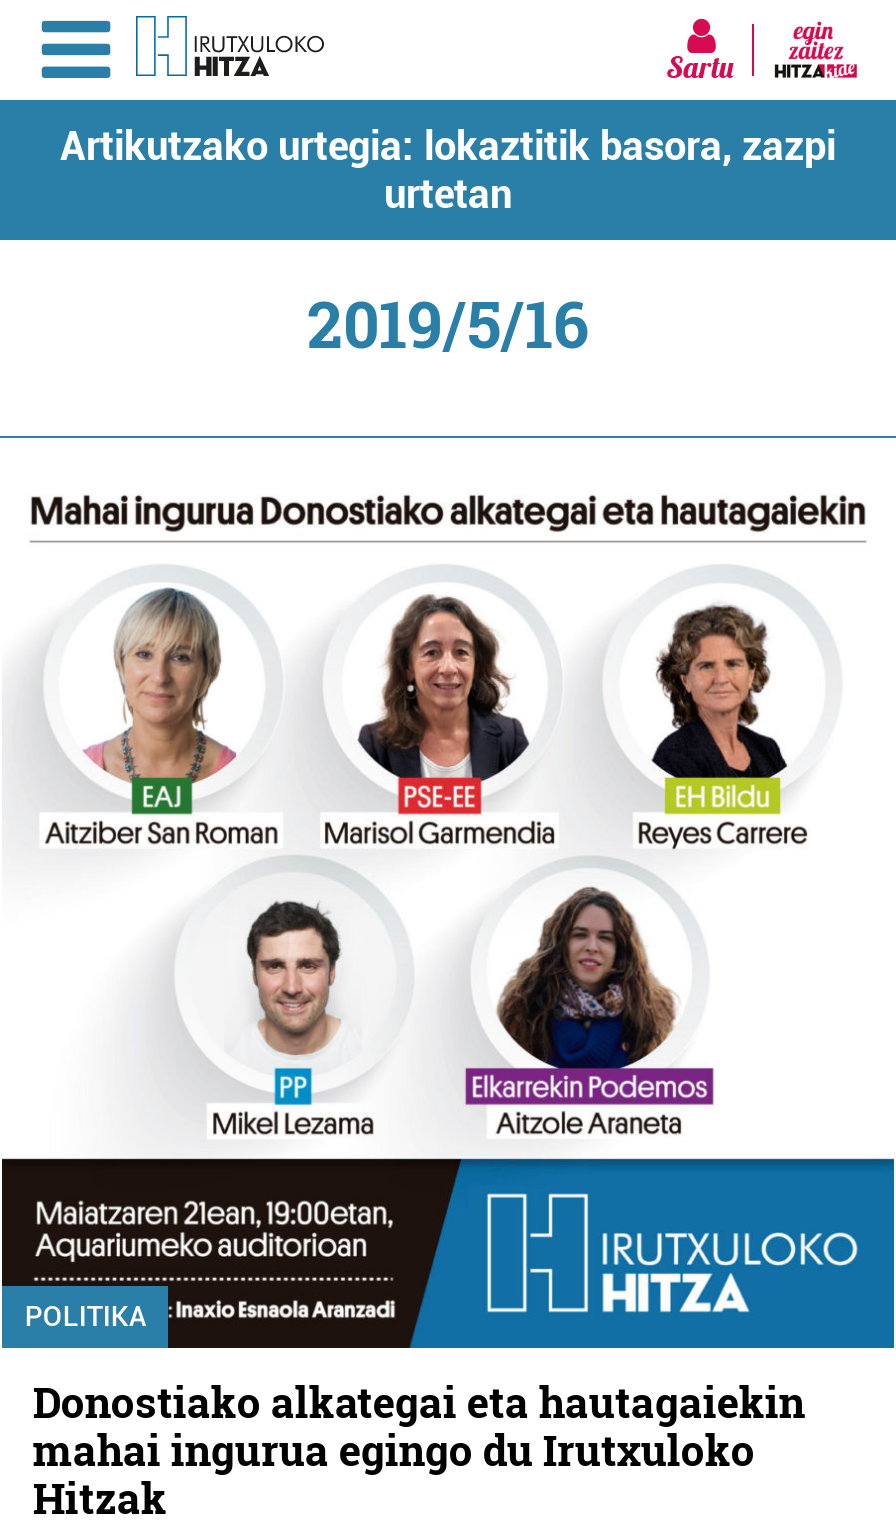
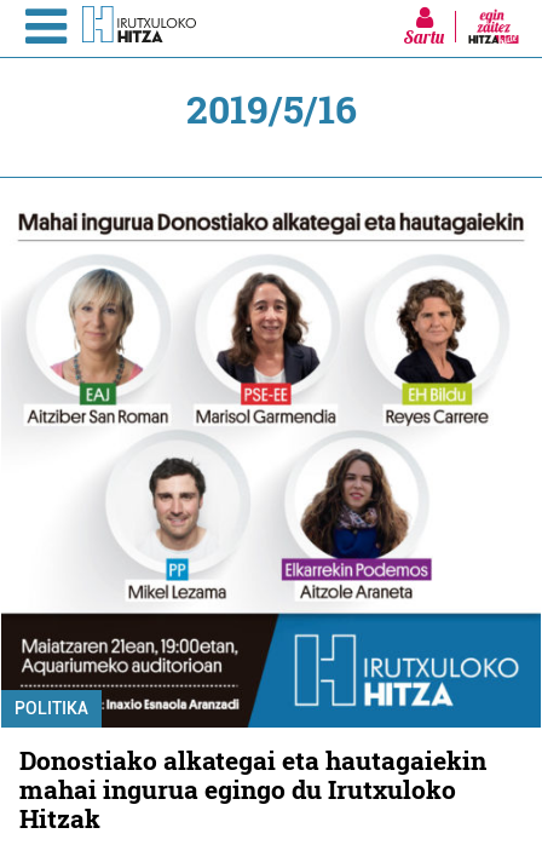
[60,122,836,218] Artikutzako urtegia: lokaztitik basora, zazpi | urtetan -> none

